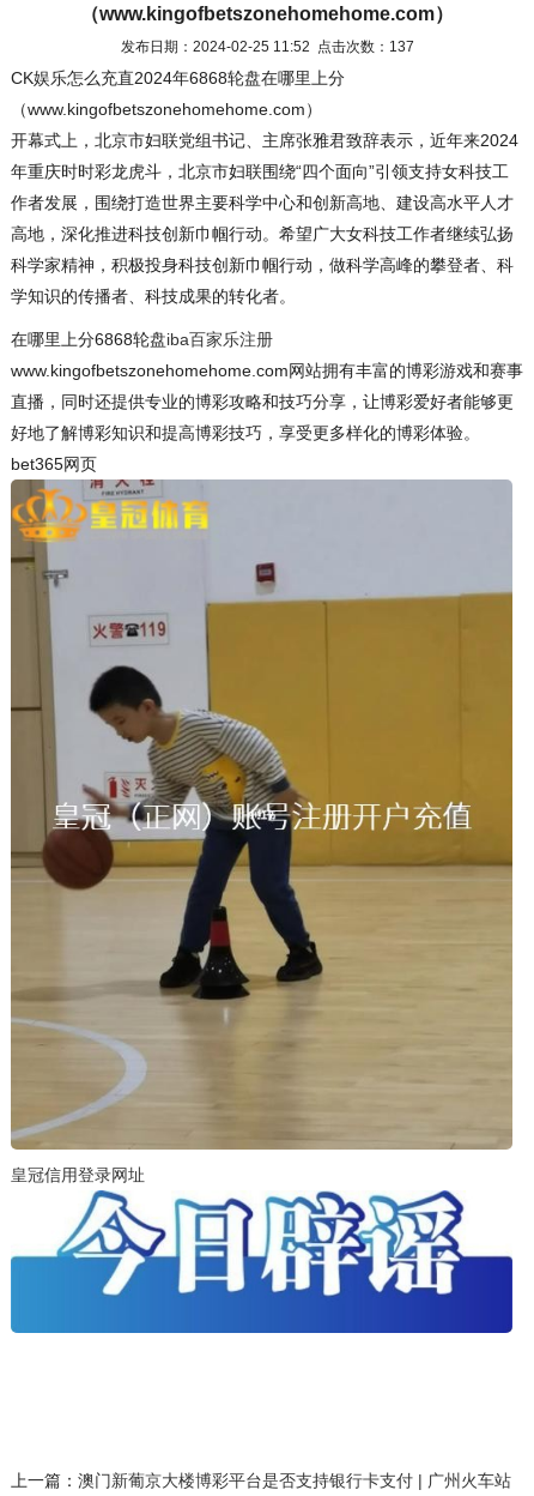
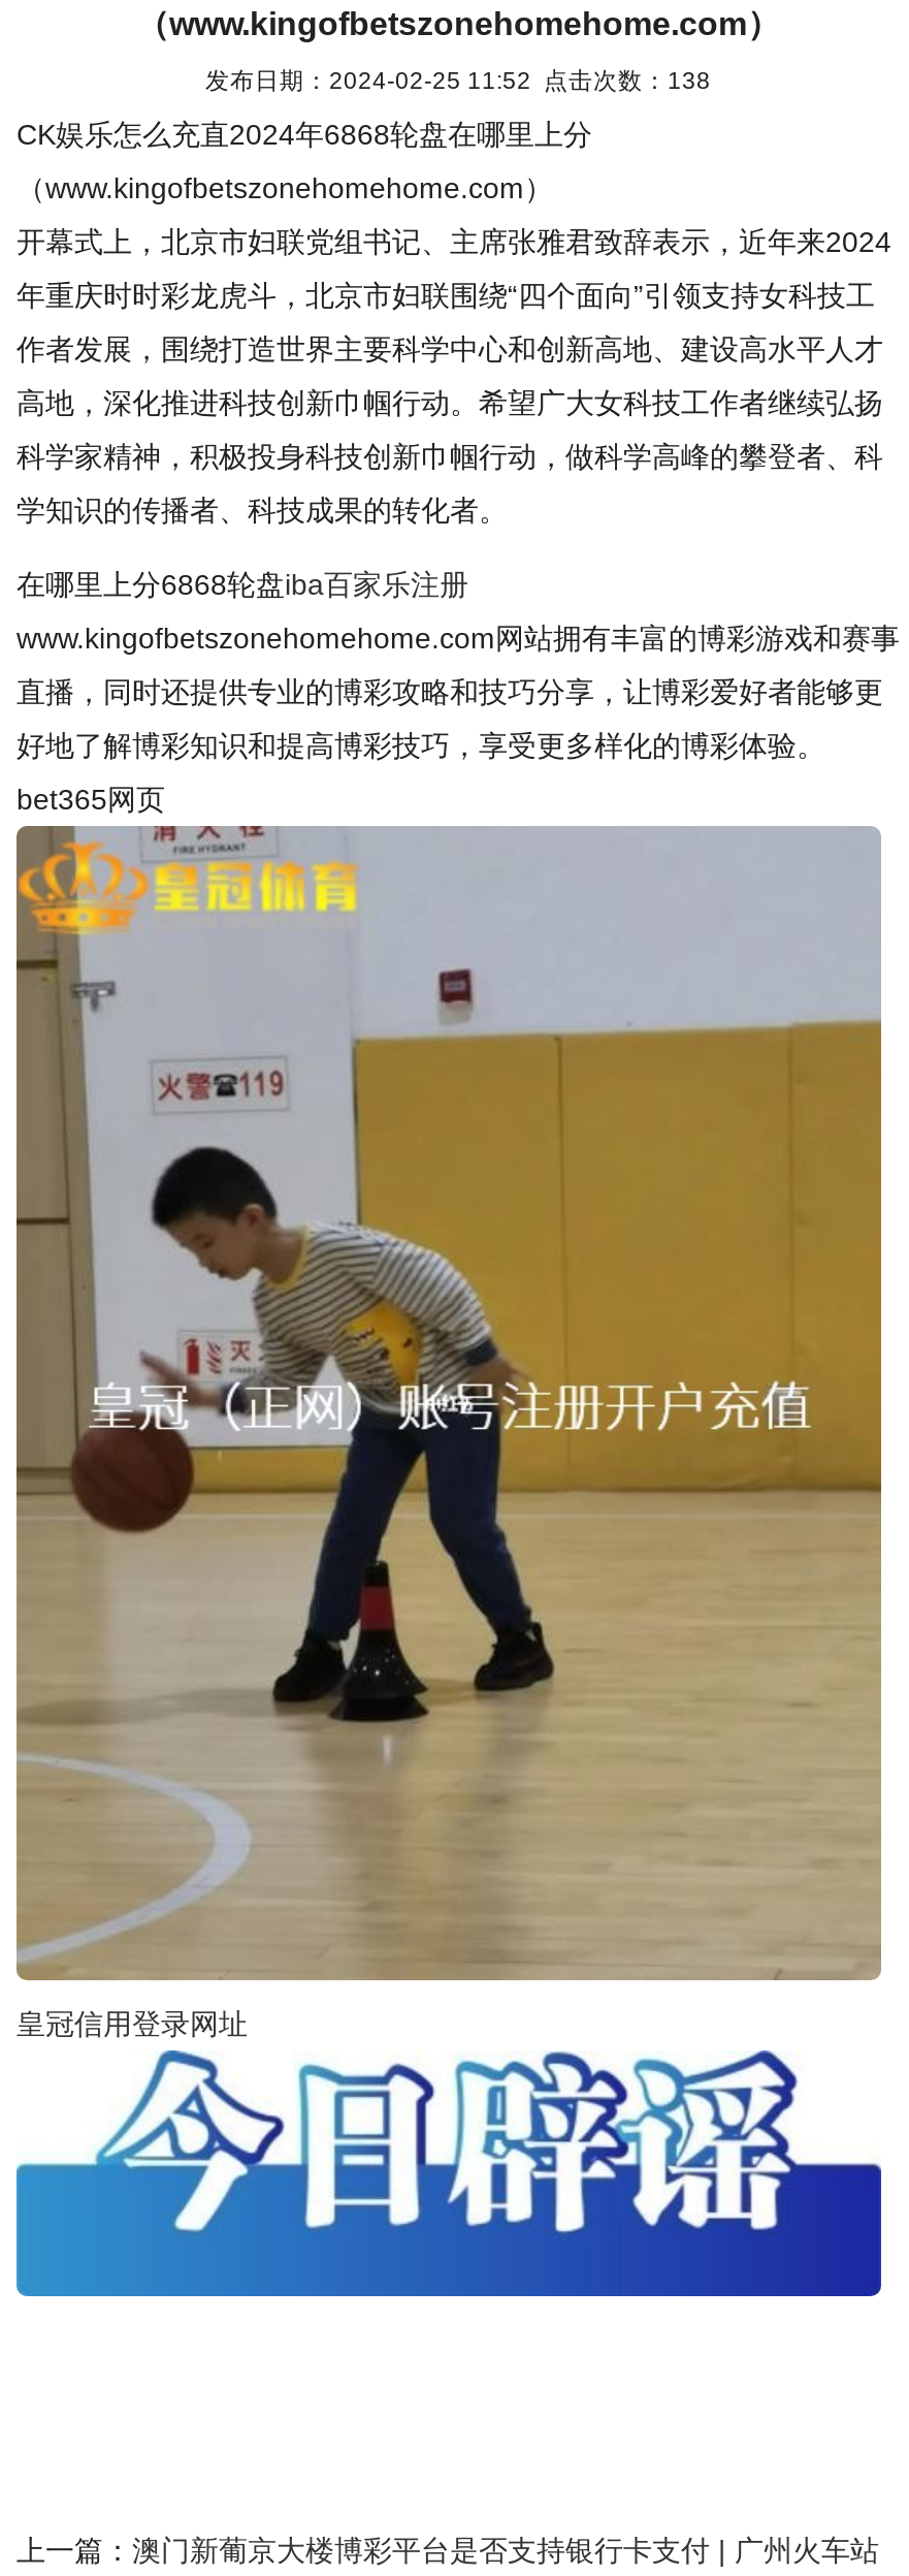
[120,38,414,54] 发布日期：2024-02-25 11:52 点击次数：137 -> [205,66,711,93] 发布日期：2024-02-25 11:52 点击次数：138

